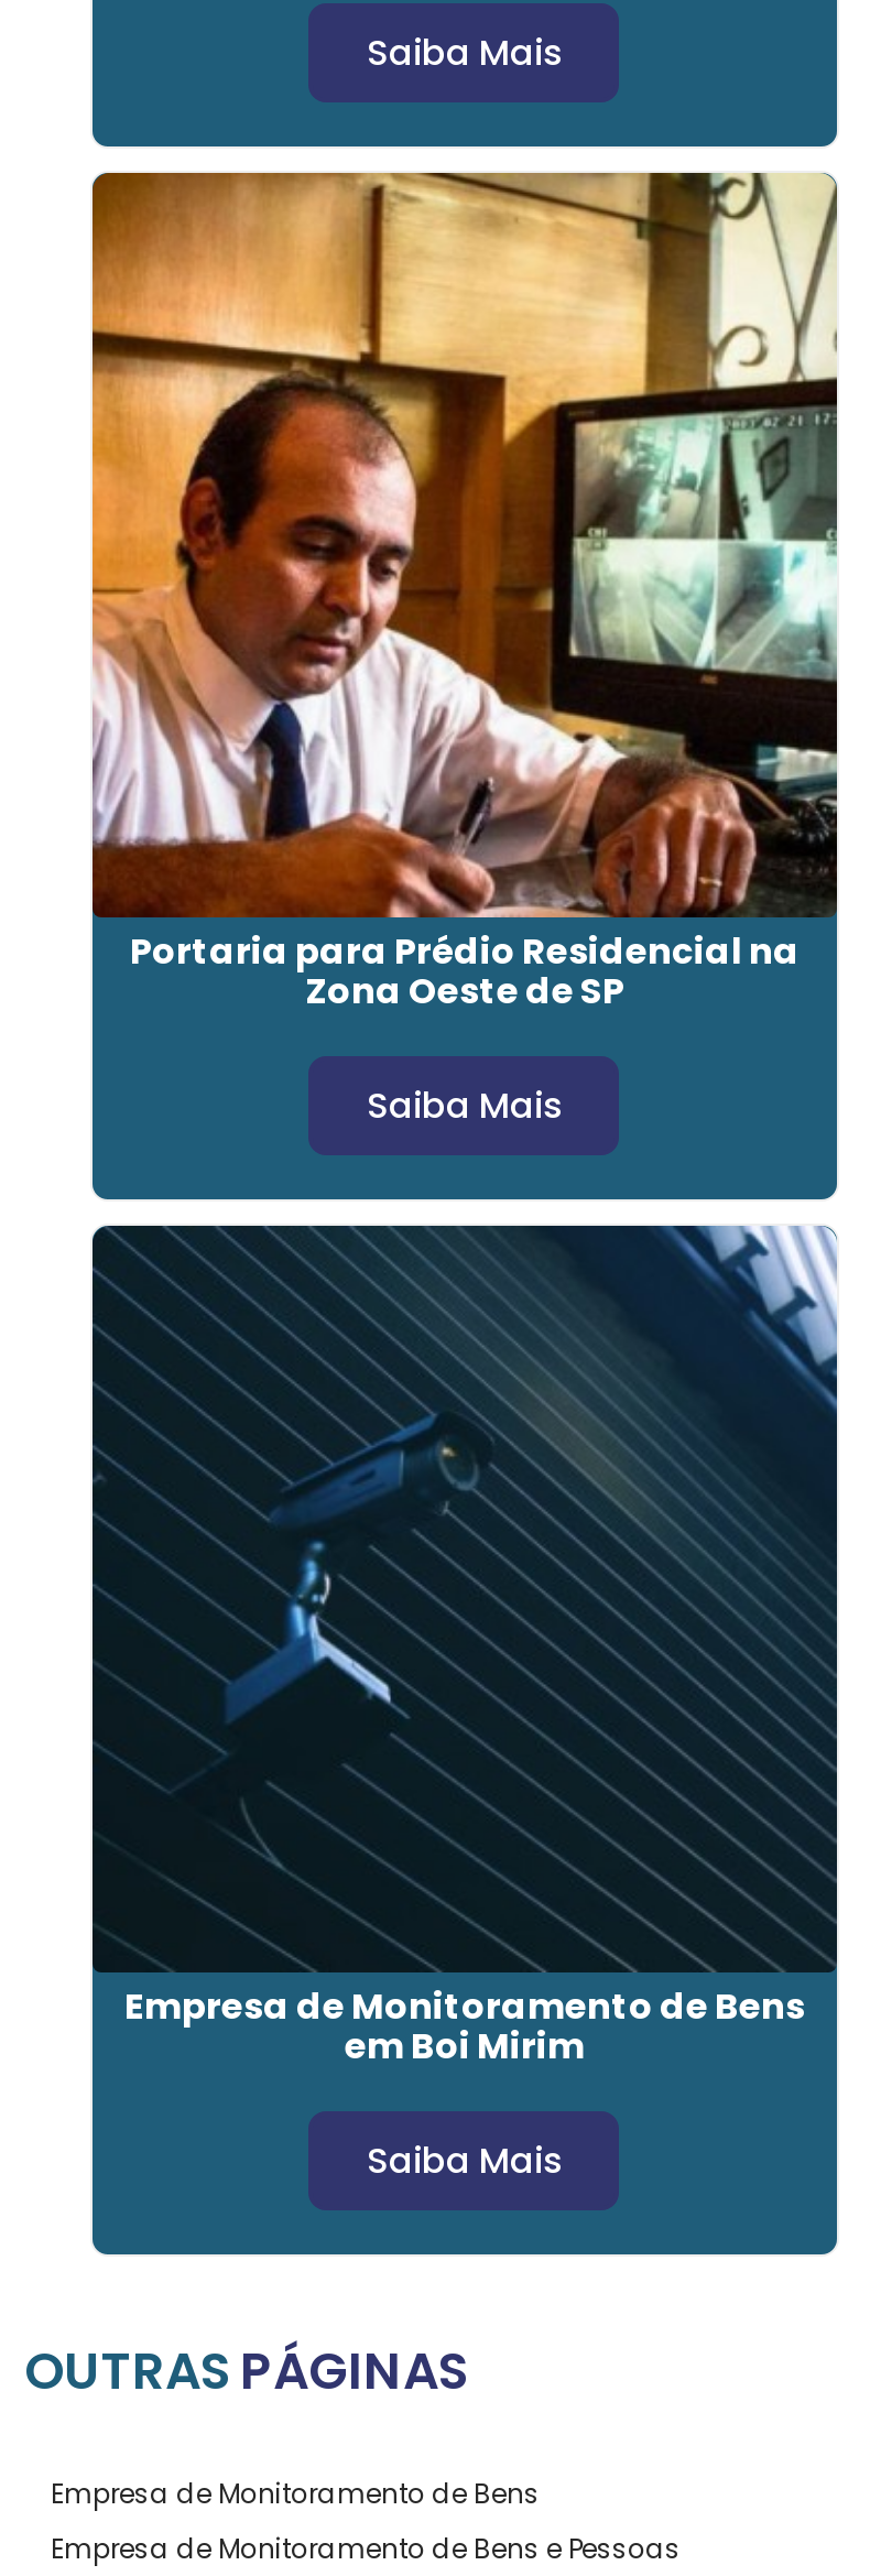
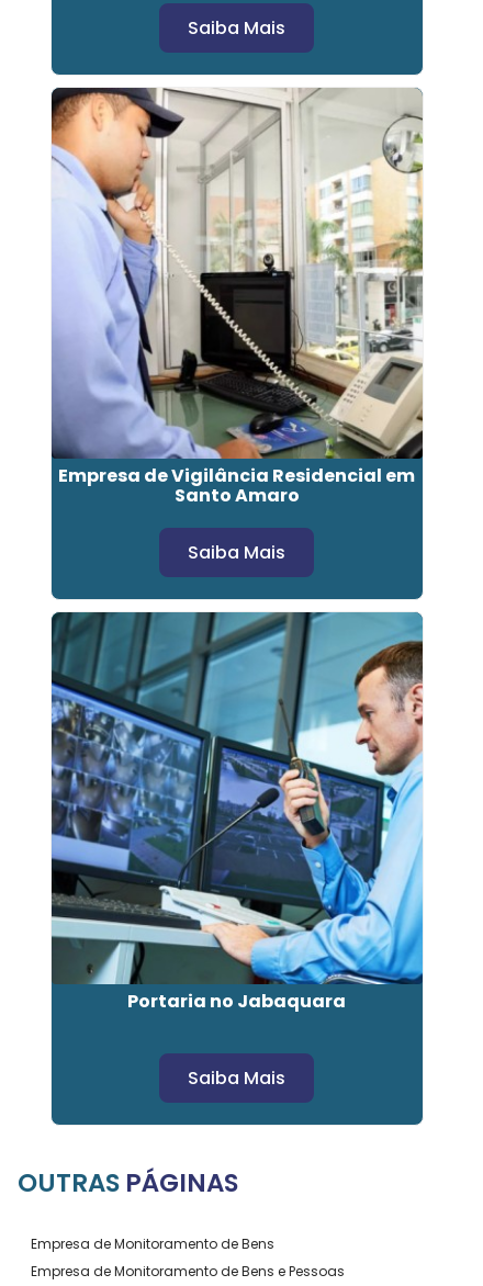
[90,171,839,1018] [image] | Portaria para Prédio Residencial na | Zona Oeste de SP -> [50,87,424,509] [image] | Empresa de Vigilância Residencial em | Santo Amaro
[90,1224,839,2070] [image] | Empresa de Monitoramento de Bens | em Boi Mirim -> [50,611,424,1013] [image] | Portaria no Jabaquara

